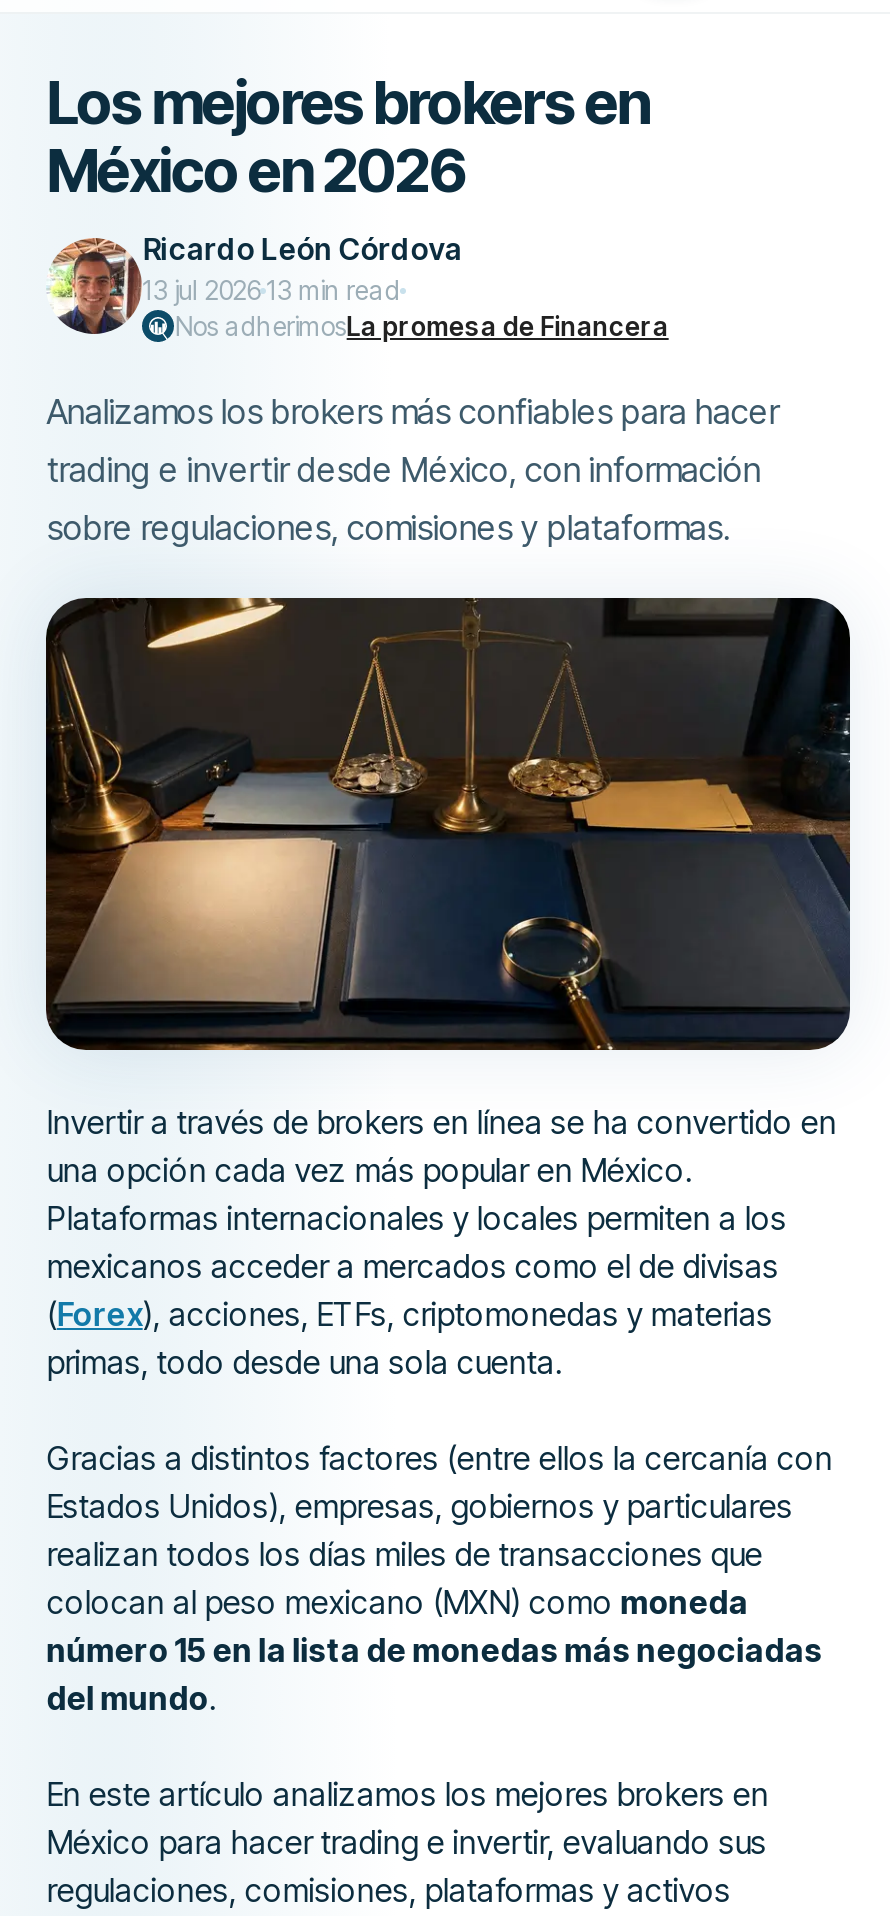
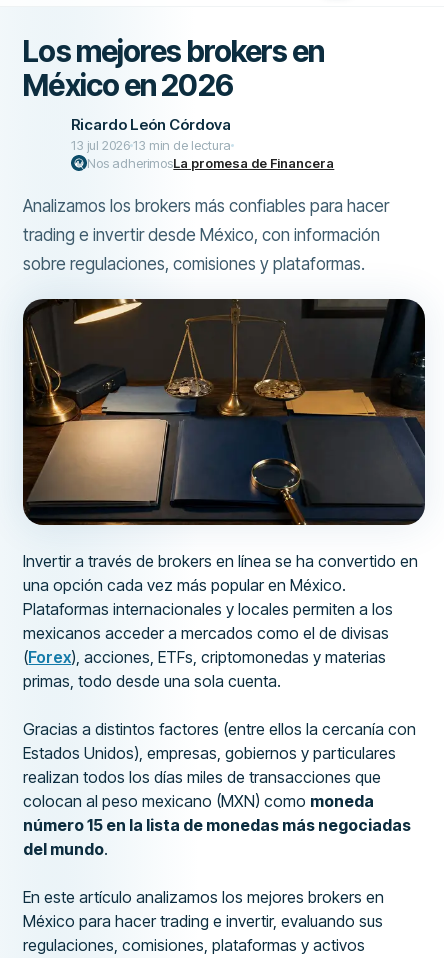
[48,236,136,336] [image] -> none
[143,274,401,306] 13 jul 2026 13 min read -> [71,137,231,153] 13 jul 2026 13 min de lectura

